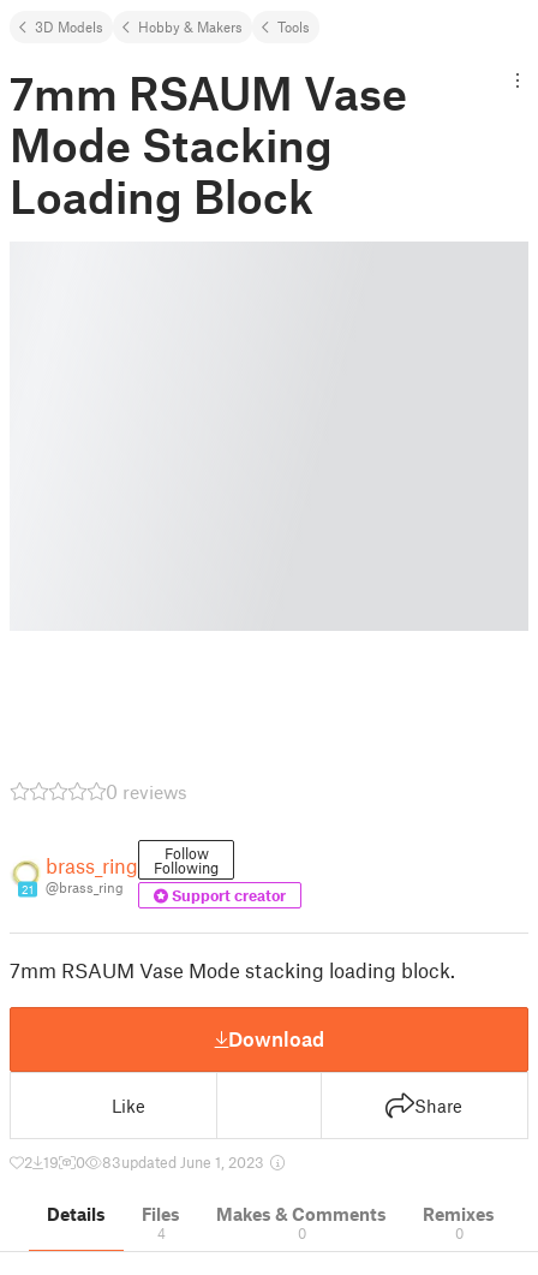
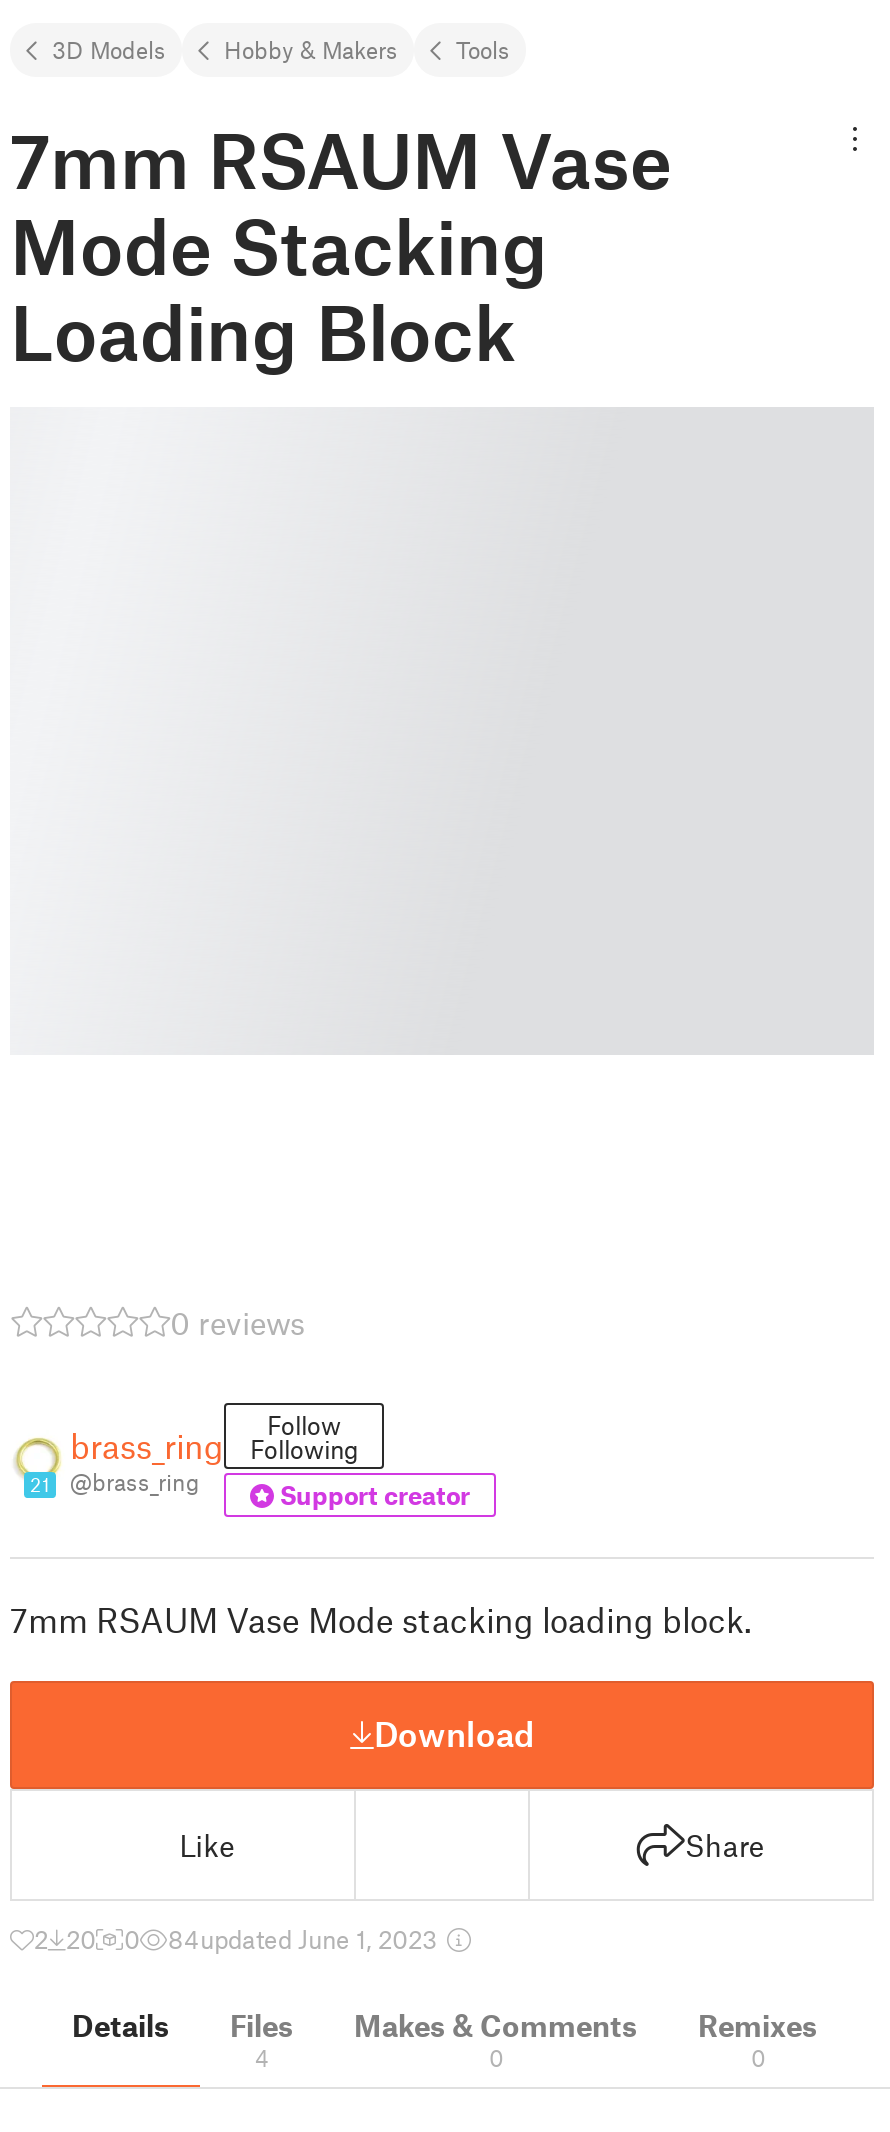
[24,1152,59,1171] 2 19 -> [34,1923,96,1955] 2 20
[102,1152,268,1171] 83updated June 1, 2023 -> [168,1923,444,1955] 84updated June 1, 2023

